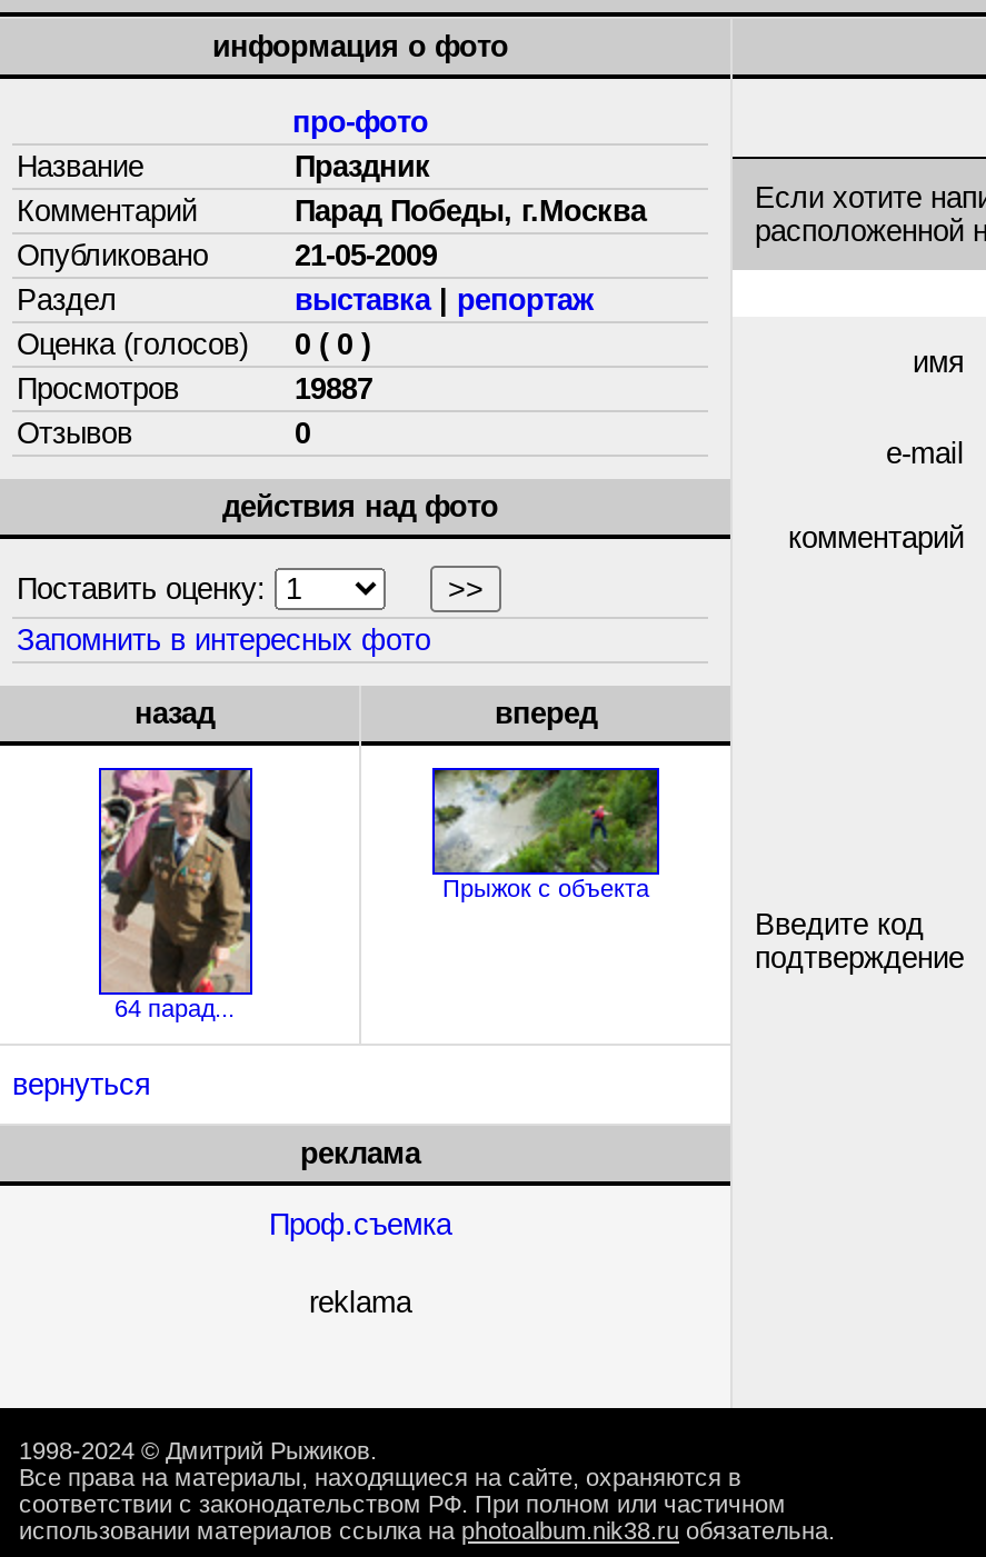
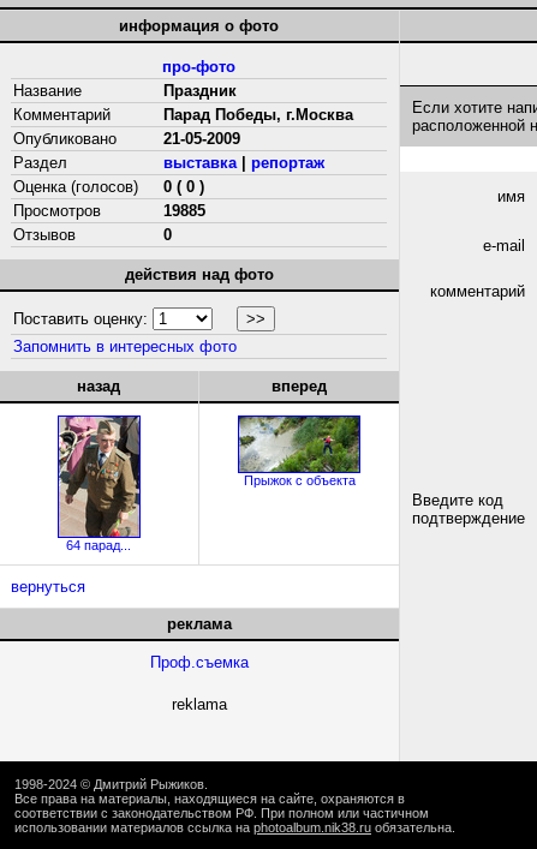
[295,372,372,406] 19887 -> [163,202,205,220] 19885

